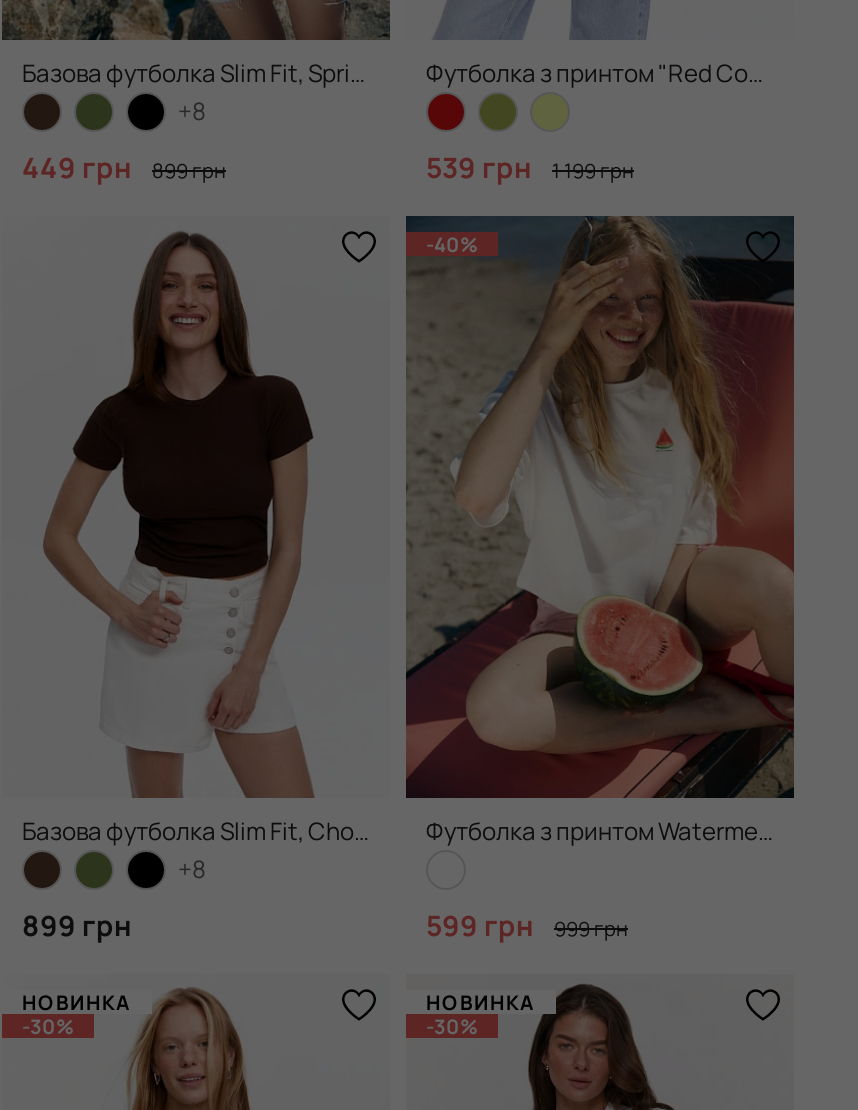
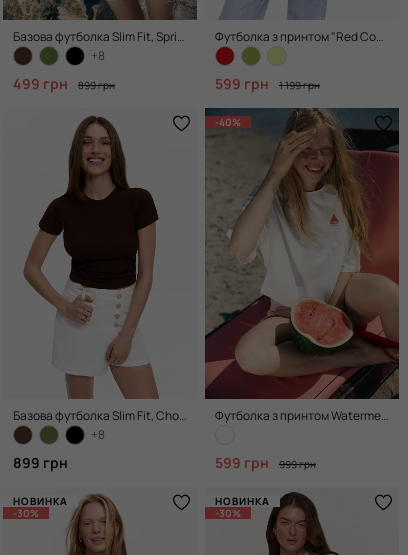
[22,148,226,186] 449 грн 899 грн -> [13,74,115,93] 499 грн 899 грн
[426,148,532,186] 539 грн -> [215,74,269,93] 599 грн

